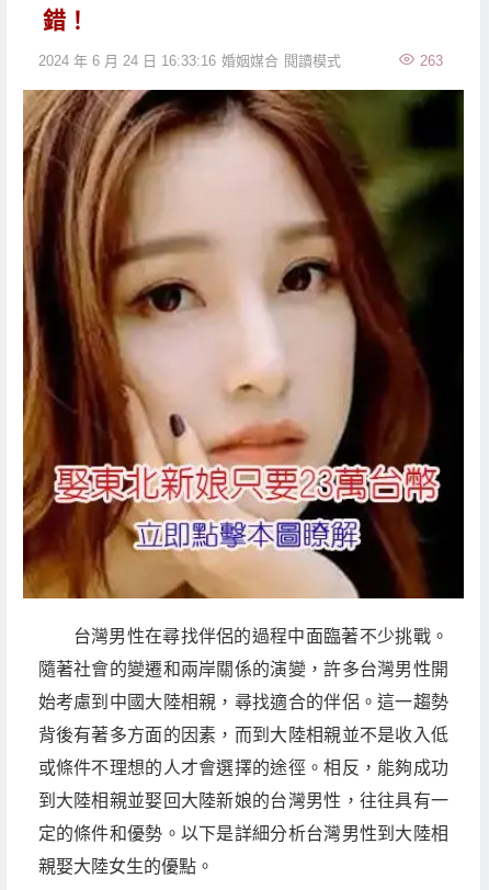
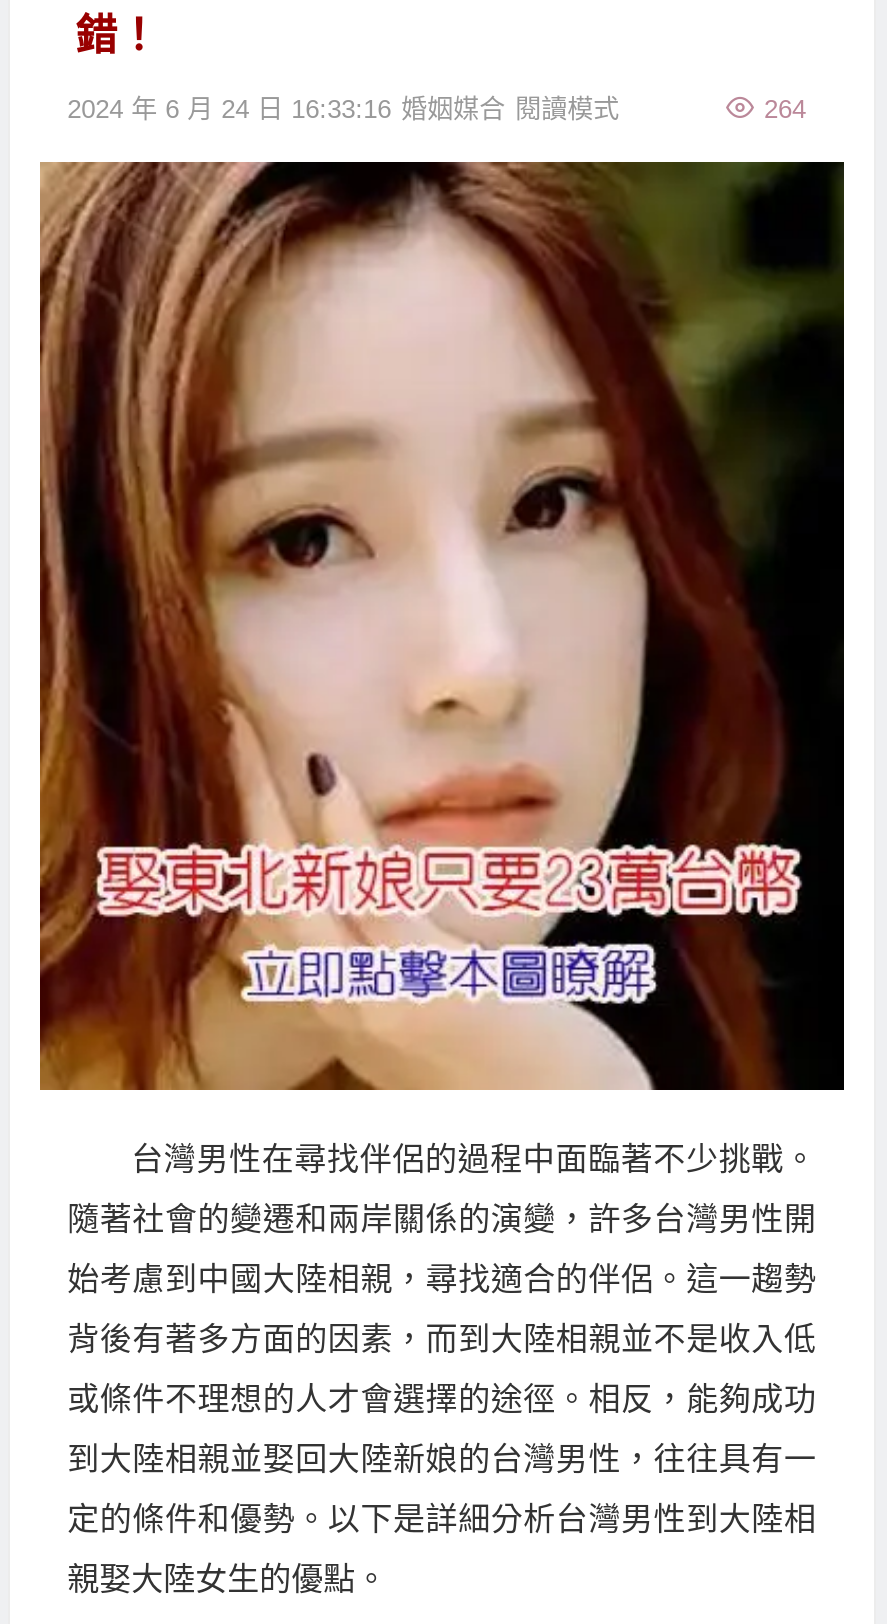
[420,52,443,69] 263 -> [764,93,806,123] 264

